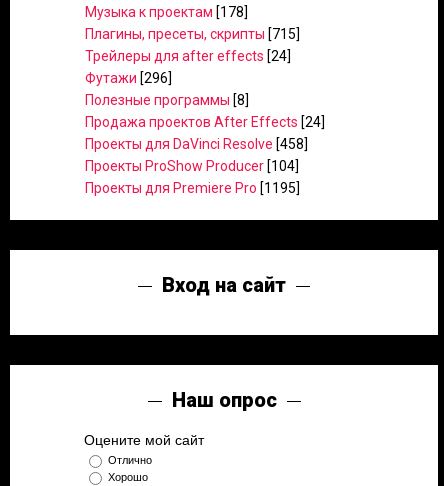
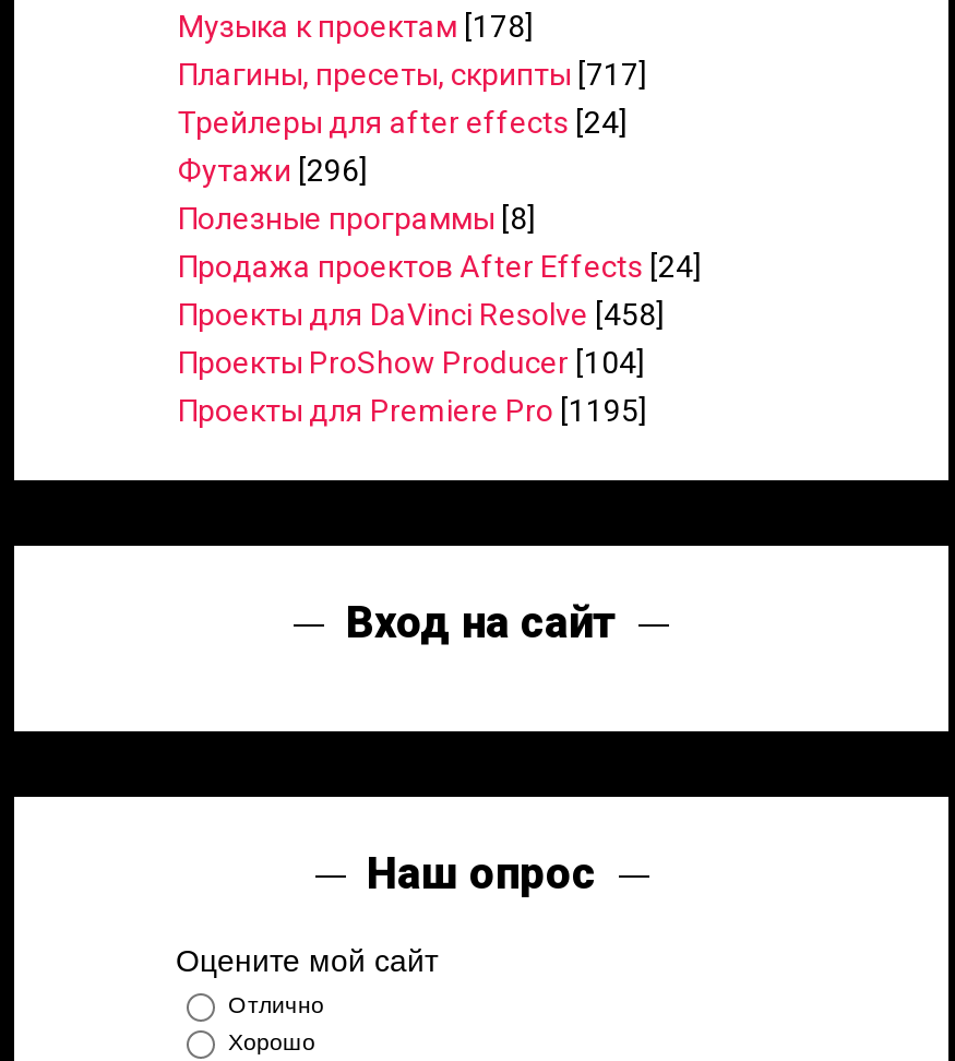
[85,26,300,42] Плагины, пресеты, скрипты [715] -> [178,57,647,92] Плагины, пресеты, скрипты [717]

